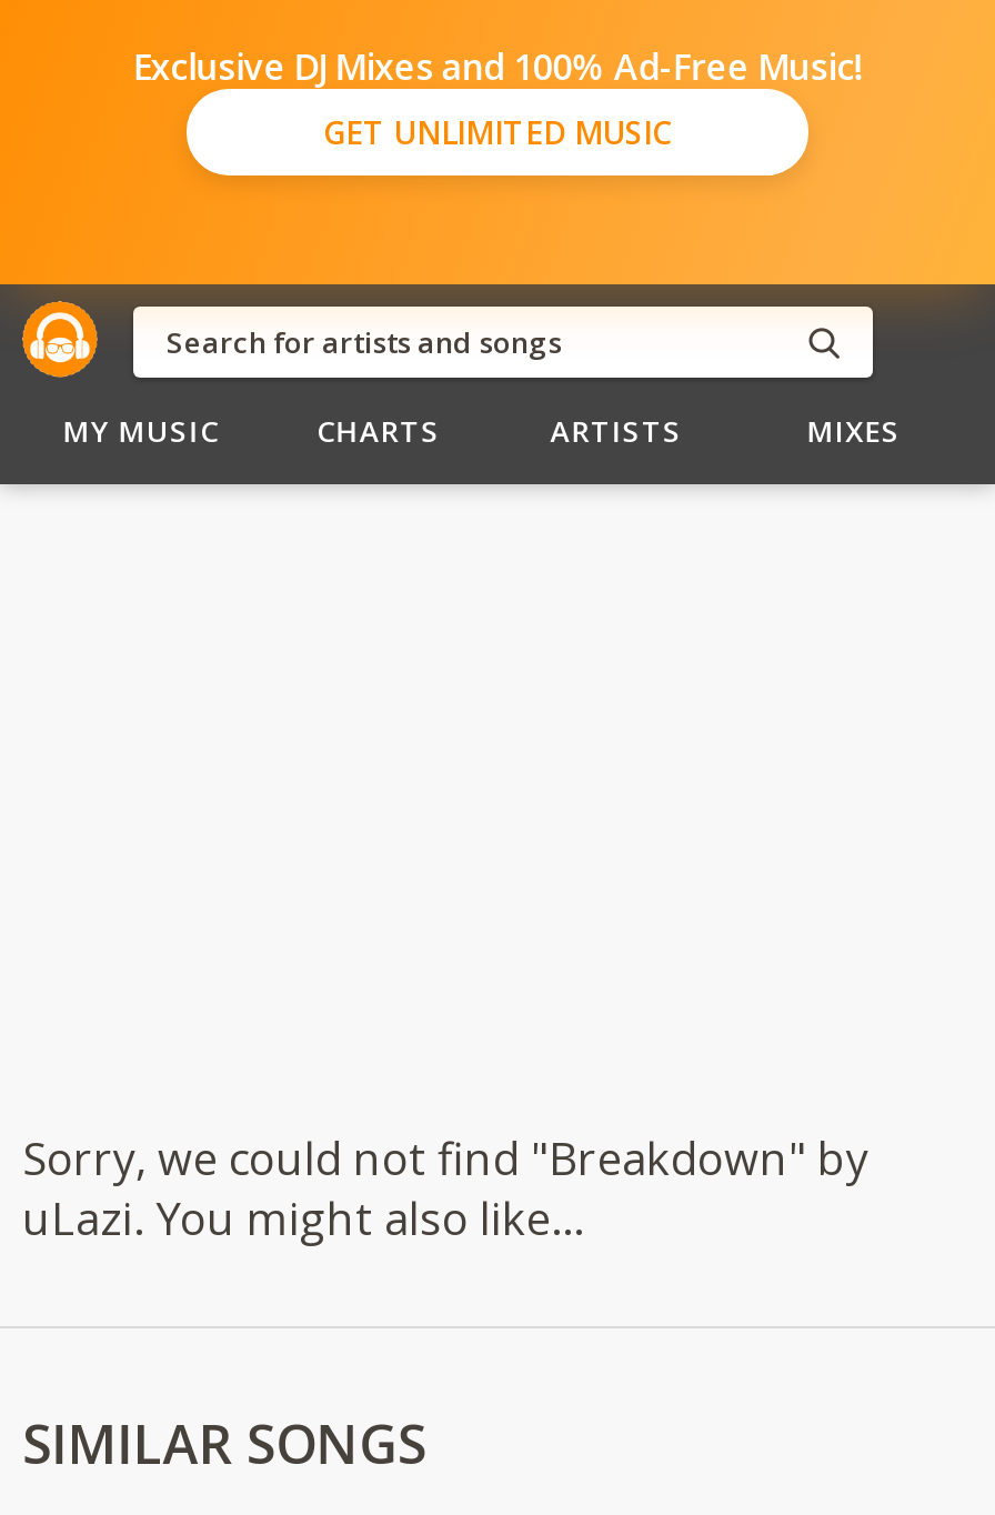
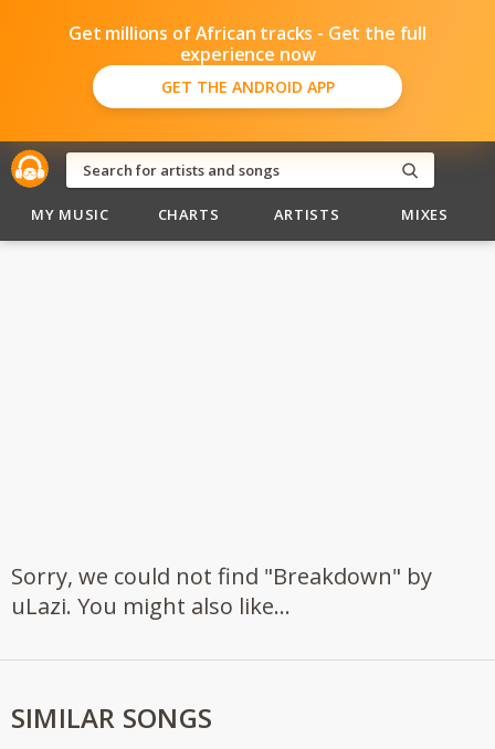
[133,42,862,153] Exclusive DJ Mixes and 100% Ad-Free Music! | GET UNLIMITED MUSIC -> [69,21,426,97] Get millions of African tracks - Get the full | experience now | GET THE ANDROID APP

